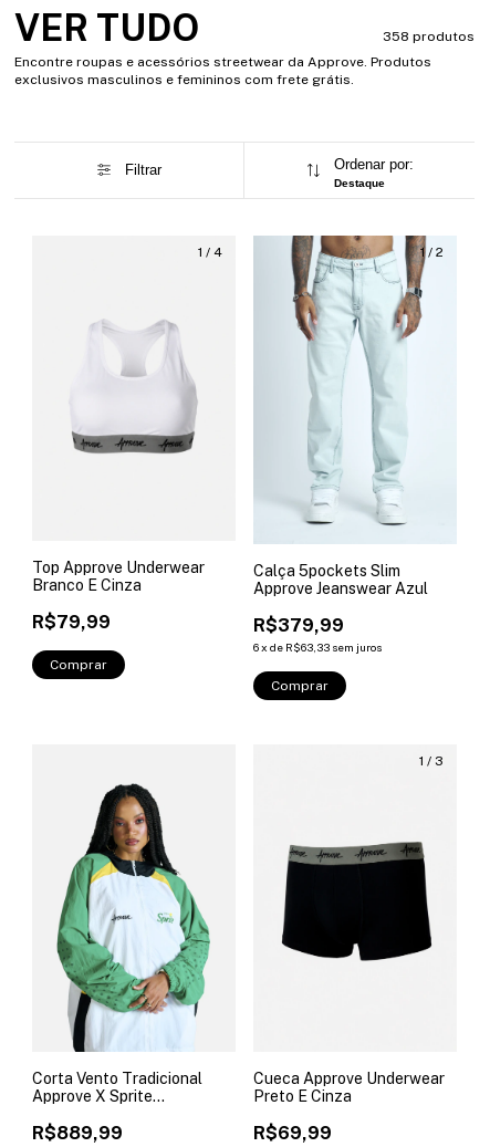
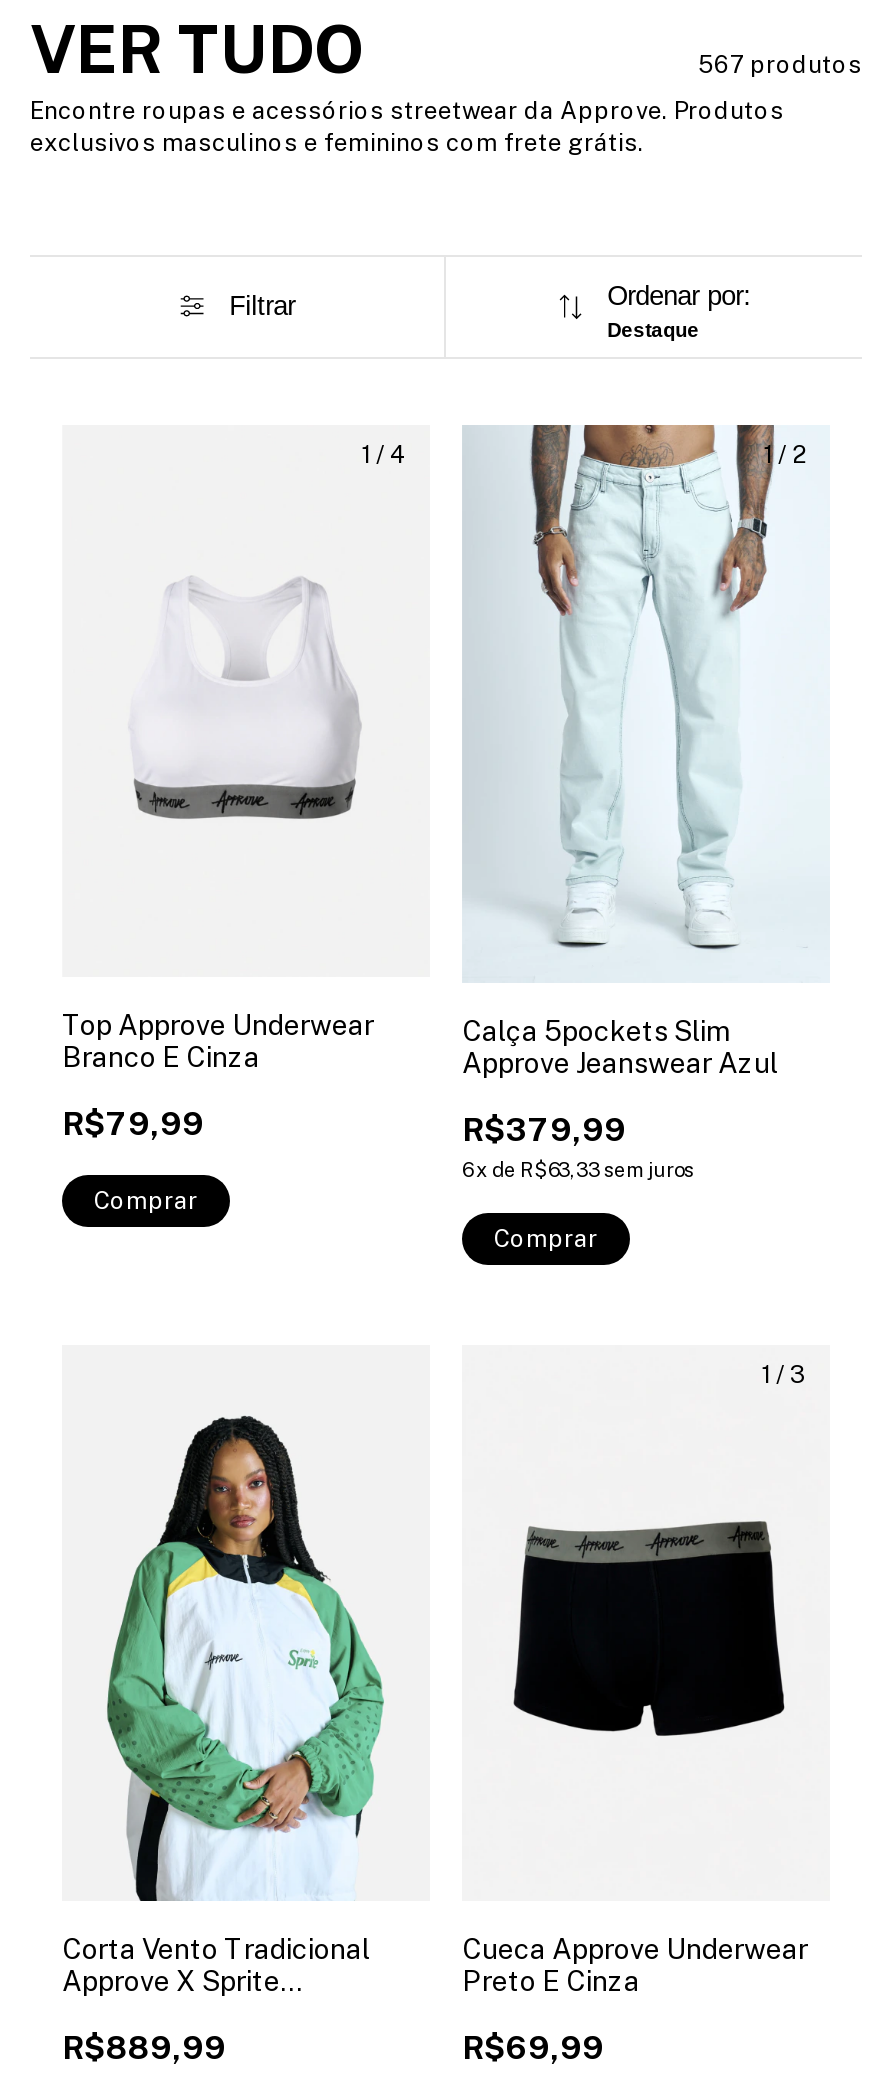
[383,29,475,44] 358 produtos -> [698,51,862,79] 567 produtos

